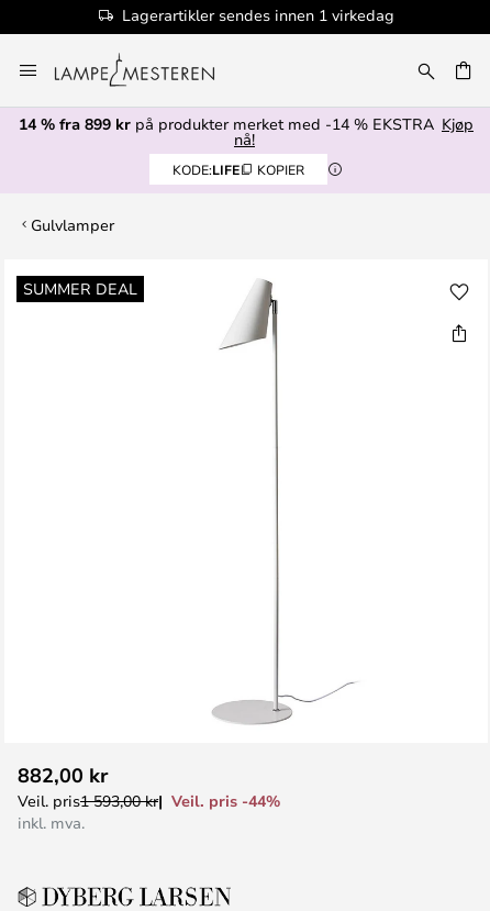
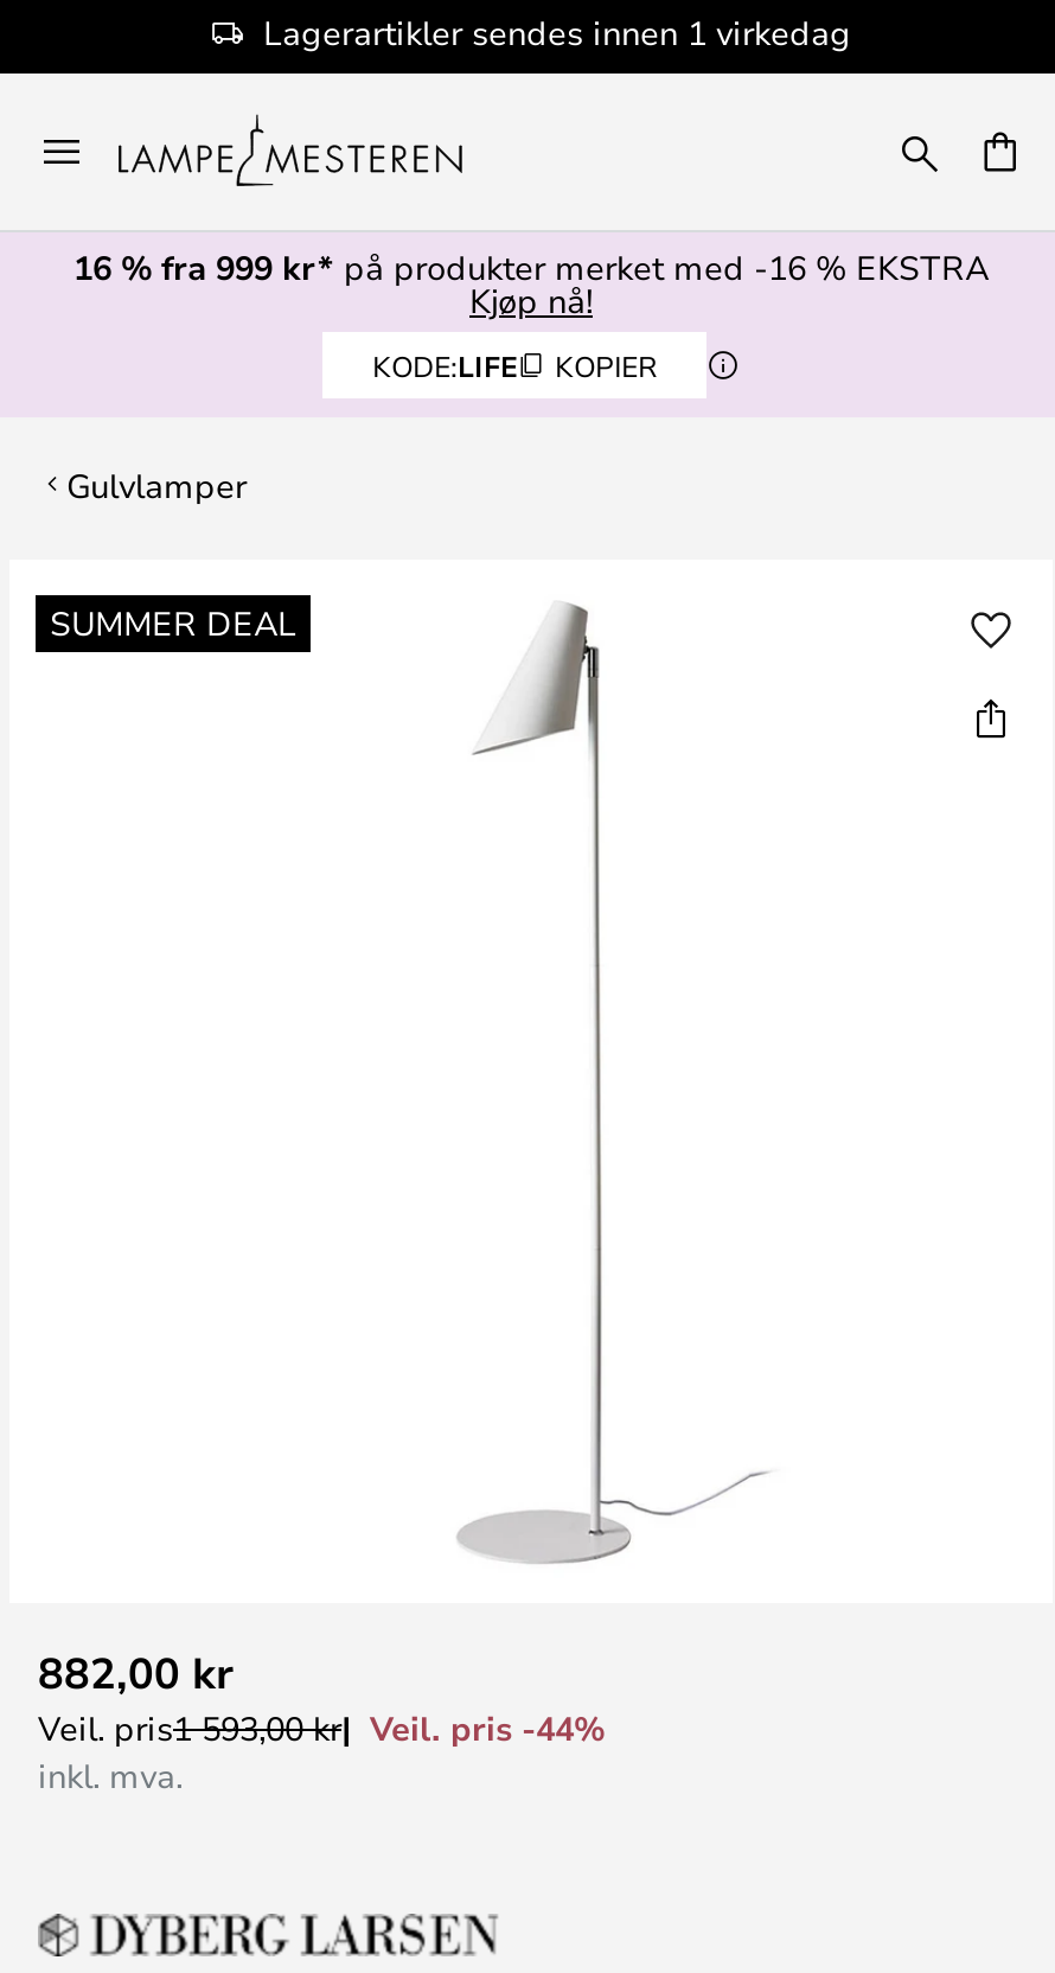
[19,113,474,149] 14 % fra 899 kr på produkter merket med -14 % EKSTRA Kjøp | nå! -> [73,244,989,323] 16 % fra 999 kr* på produkter merket med -16 % EKSTRA | Kjøp nå!

